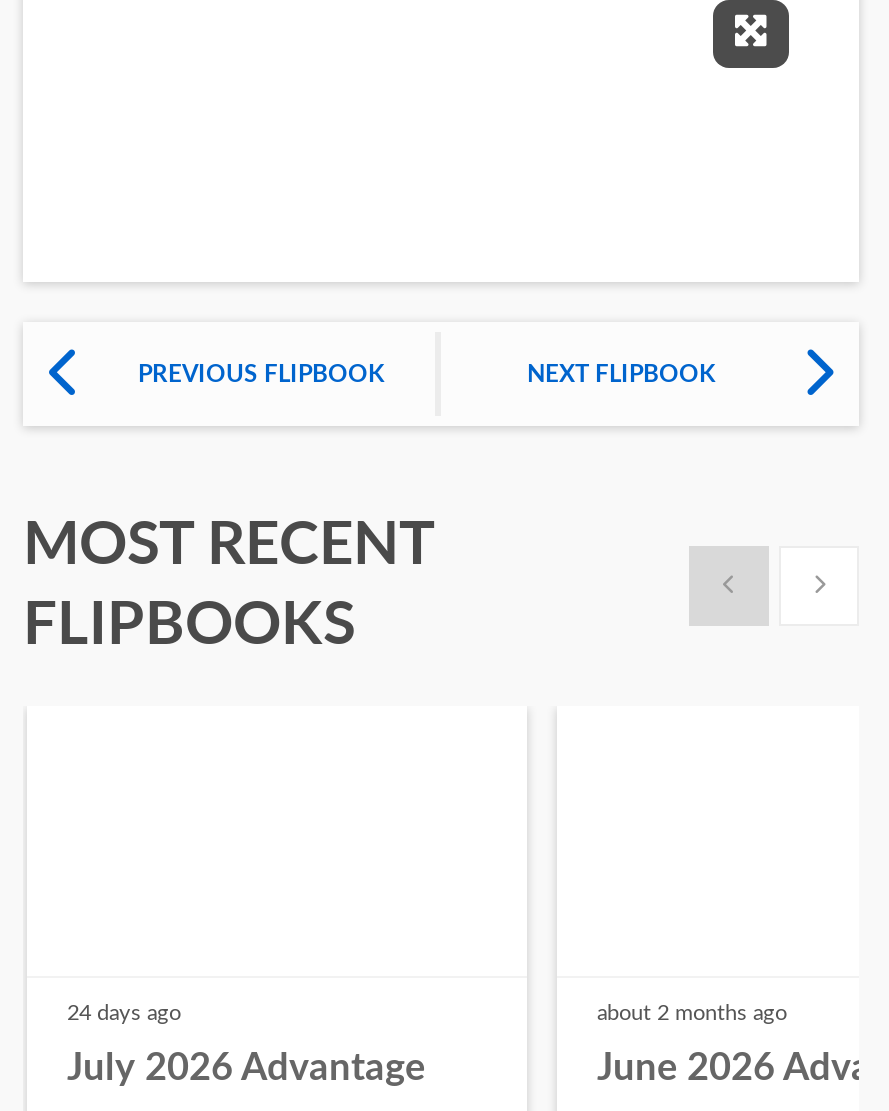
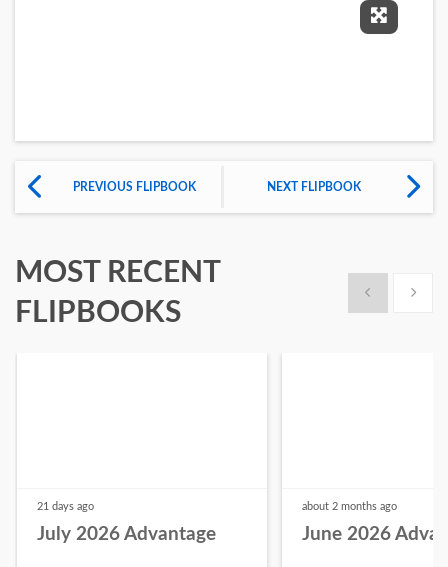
[67,1003,181,1025] 24 days ago -> [37,501,94,512] 21 days ago

